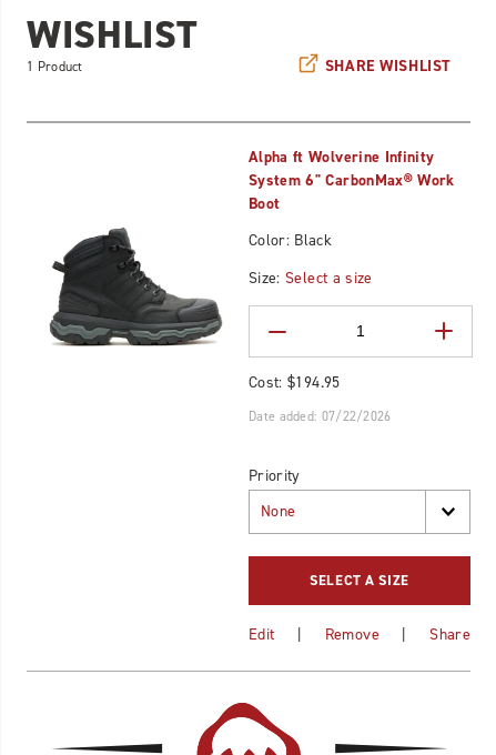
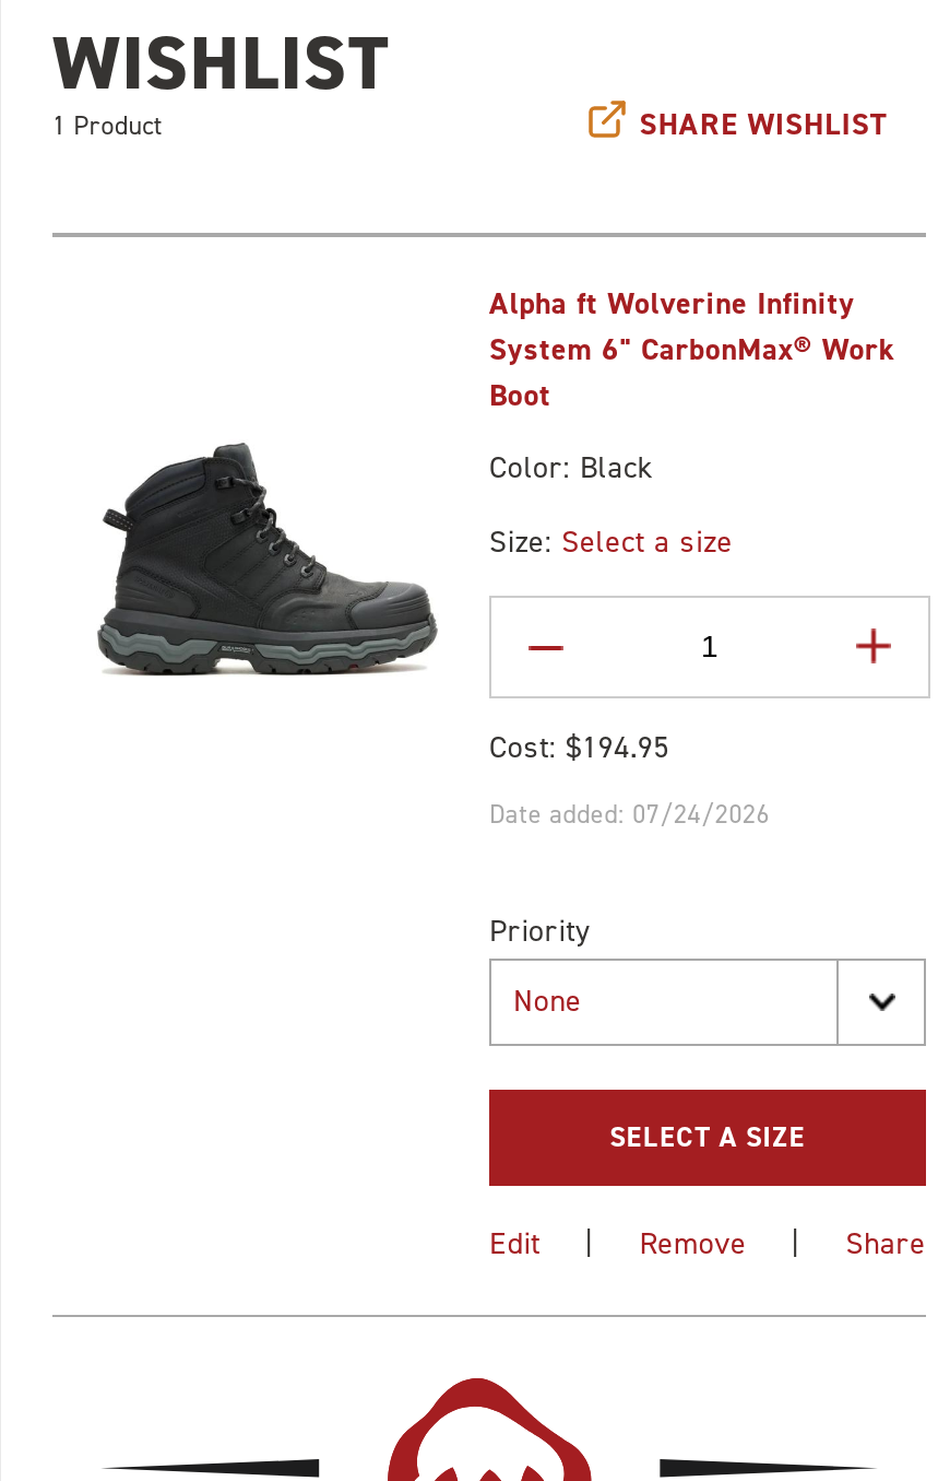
[249,407,391,425] Date added: 07/22/2026 -> [489,796,770,831] Date added: 07/24/2026

